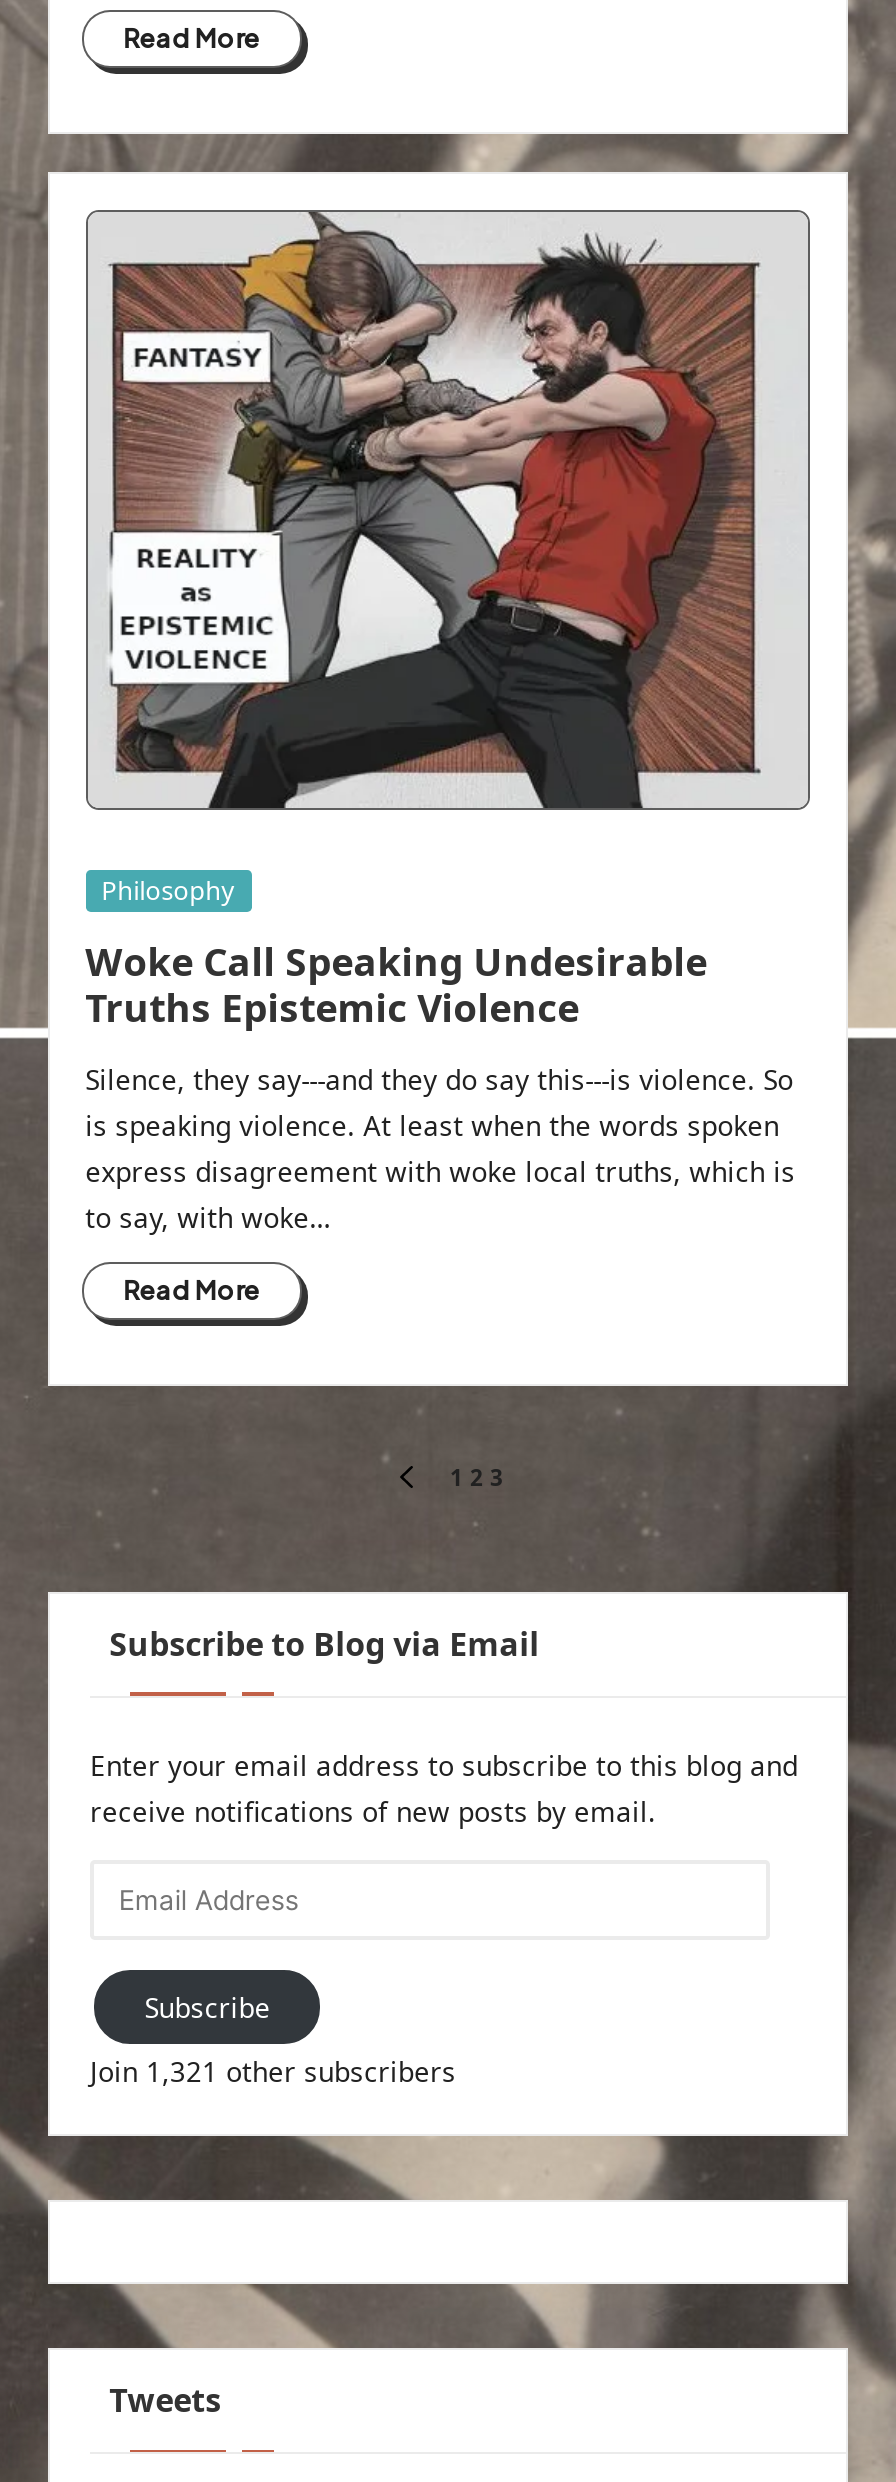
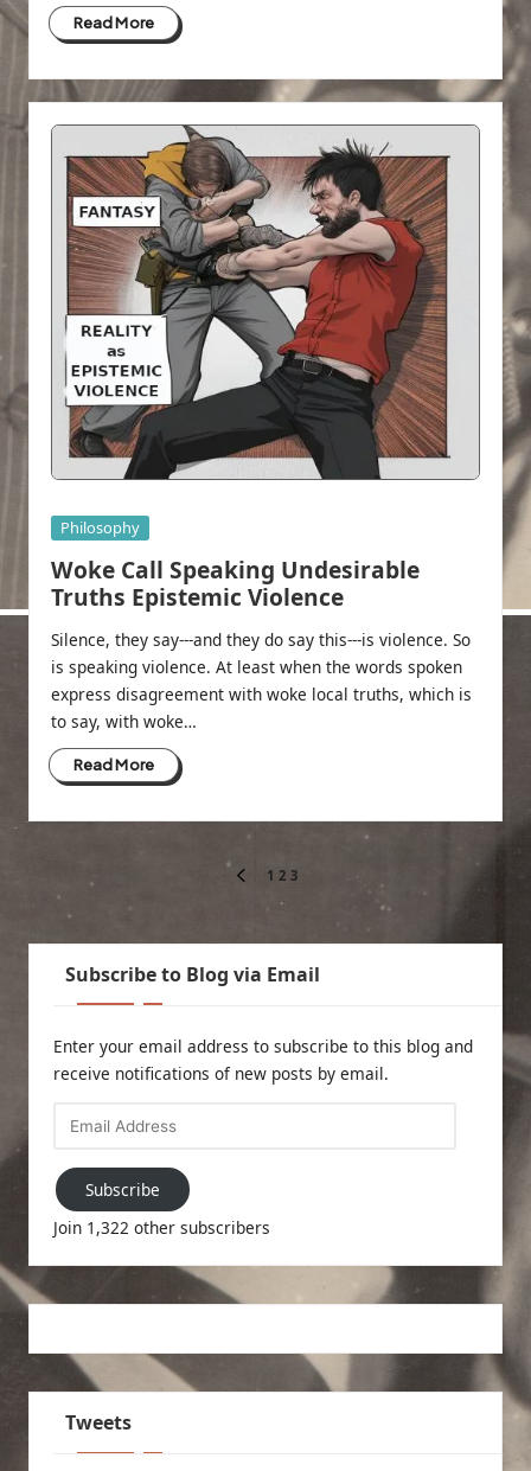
[90,2053,456,2091] Join 1,321 other subscribers -> [53,1217,270,1239] Join 1,322 other subscribers

